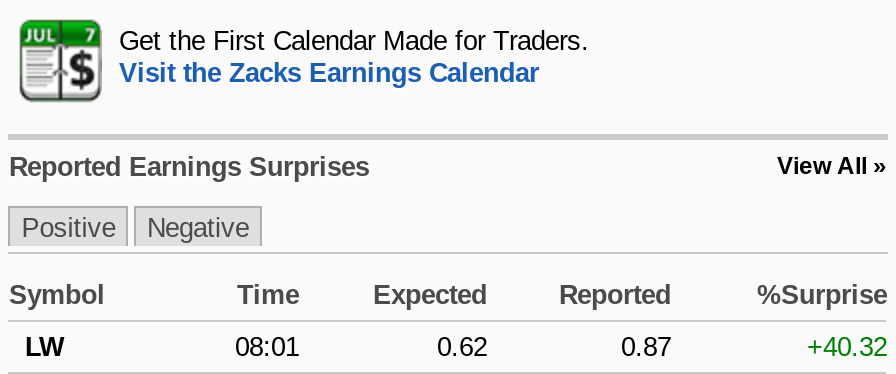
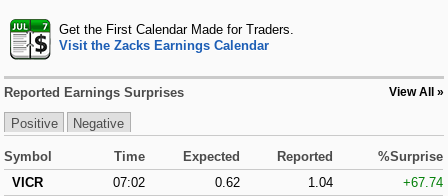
[25,332,299,362] LW | 08:01 -> [12,175,145,190] VICR | 07:02
[621,332,887,362] 0.87 | +40.32 -> [308,175,443,190] 1.04 | +67.74

